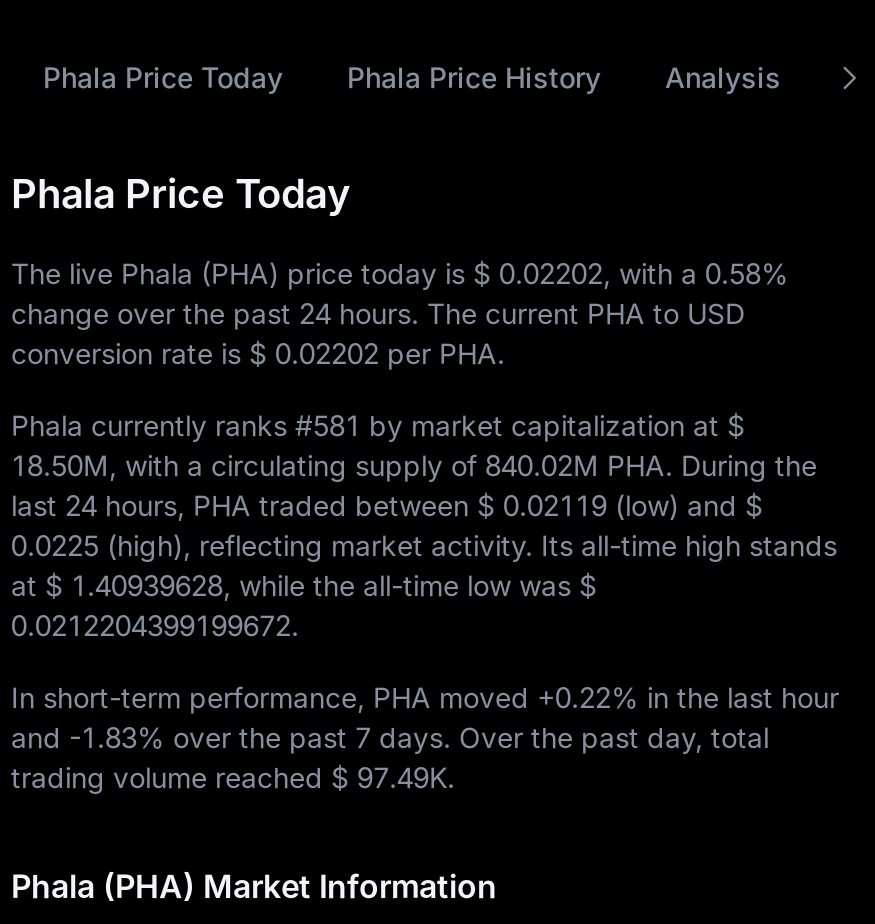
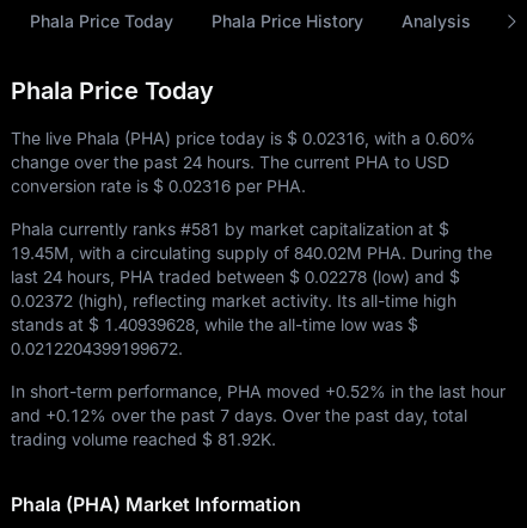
[11,256,789,290] The live Phala (PHA) price today is $ 0.02202, with a 0.58% -> [11,128,476,148] The live Phala (PHA) price today is $ 0.02316, with a 0.60%
[11,336,505,370] conversion rate is $ 0.02202 per PHA. -> [11,175,306,196] conversion rate is $ 0.02316 per PHA.
[11,448,837,602] 18.50M, with a circulating supply of 840.02M PHA. During the | last 24 hours, PHA traded between $ 0.02119 (low) and $ | 0.0225 (high), reflecting market activity. Its all-time high stands | at $ 1.40939628, while the all-time low was $ -> [11,242,492,334] 19.45M, with a circulating supply of 840.02M PHA. During the | last 24 hours, PHA traded between $ 0.02278 (low) and $ | 0.02372 (high), reflecting market activity. Its all-time high | stands at $ 1.40939628, while the all-time low was $
[11,680,839,714] In short-term performance, PHA moved +0.22% in the last hour -> [11,381,505,401] In short-term performance, PHA moved +0.52% in the last hour
[11,720,769,754] and -1.83% over the past 7 days. Over the past day, total -> [11,405,467,425] and +0.12% over the past 7 days. Over the past day, total
[11,760,455,794] trading volume reached $ 97.49K. -> [11,429,276,449] trading volume reached $ 81.92K.

